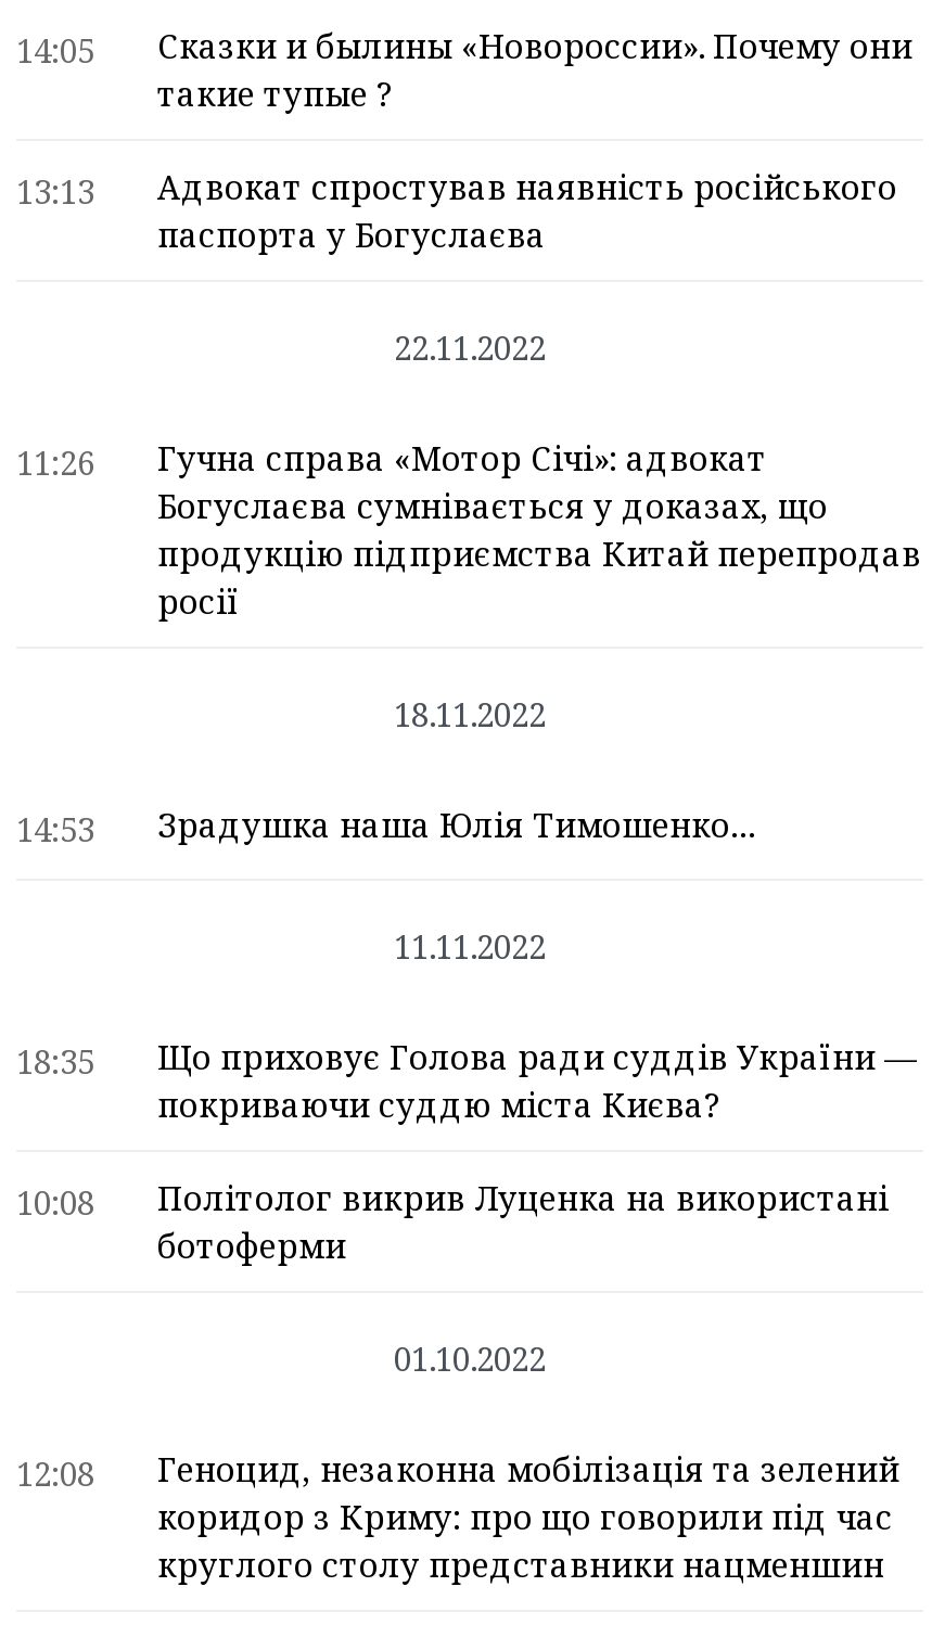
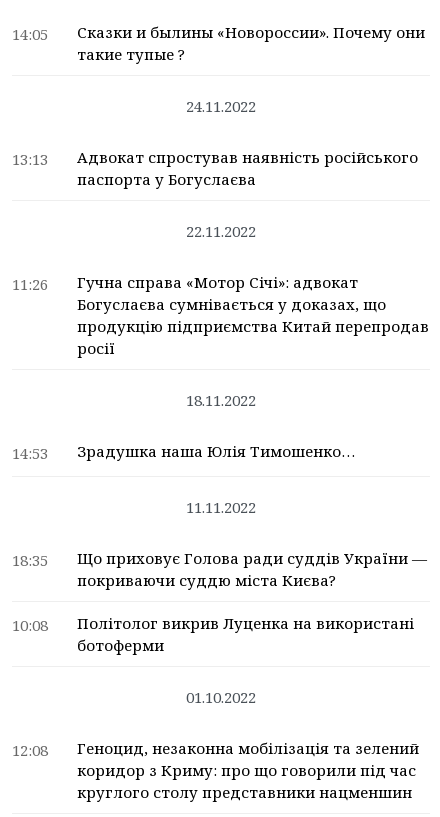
none -> [186,96,256,116] 24.11.2022

